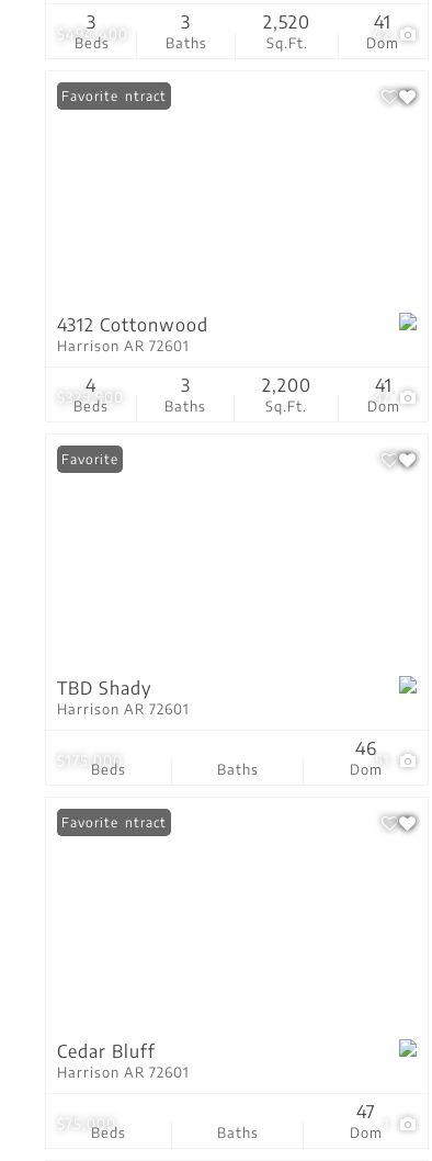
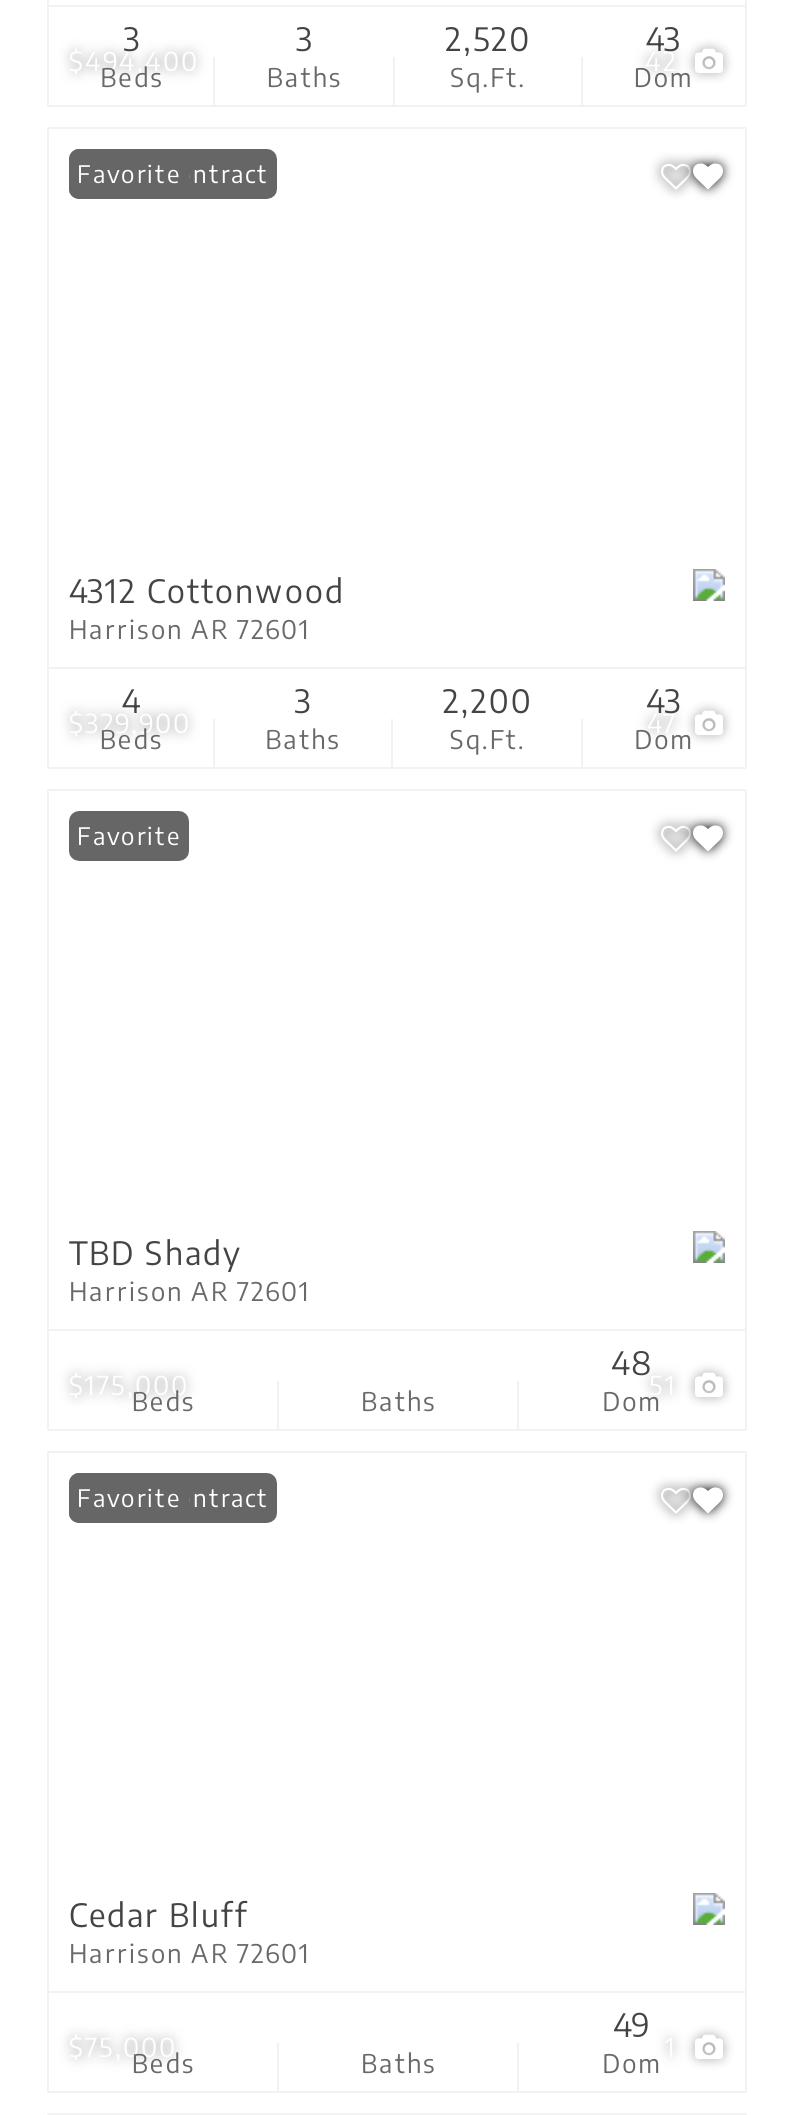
[374,11,392,33] 41 -> [646,19,682,59] 43
[375,374,392,396] 41 -> [646,681,682,721] 43
[355,737,377,759] 46 -> [611,1343,653,1383] 48
[356,1101,376,1123] 47 -> [613,2005,651,2045] 49

